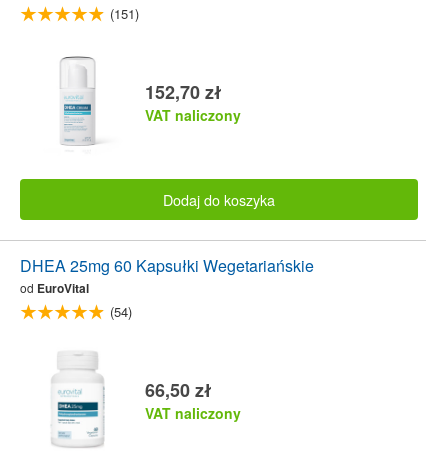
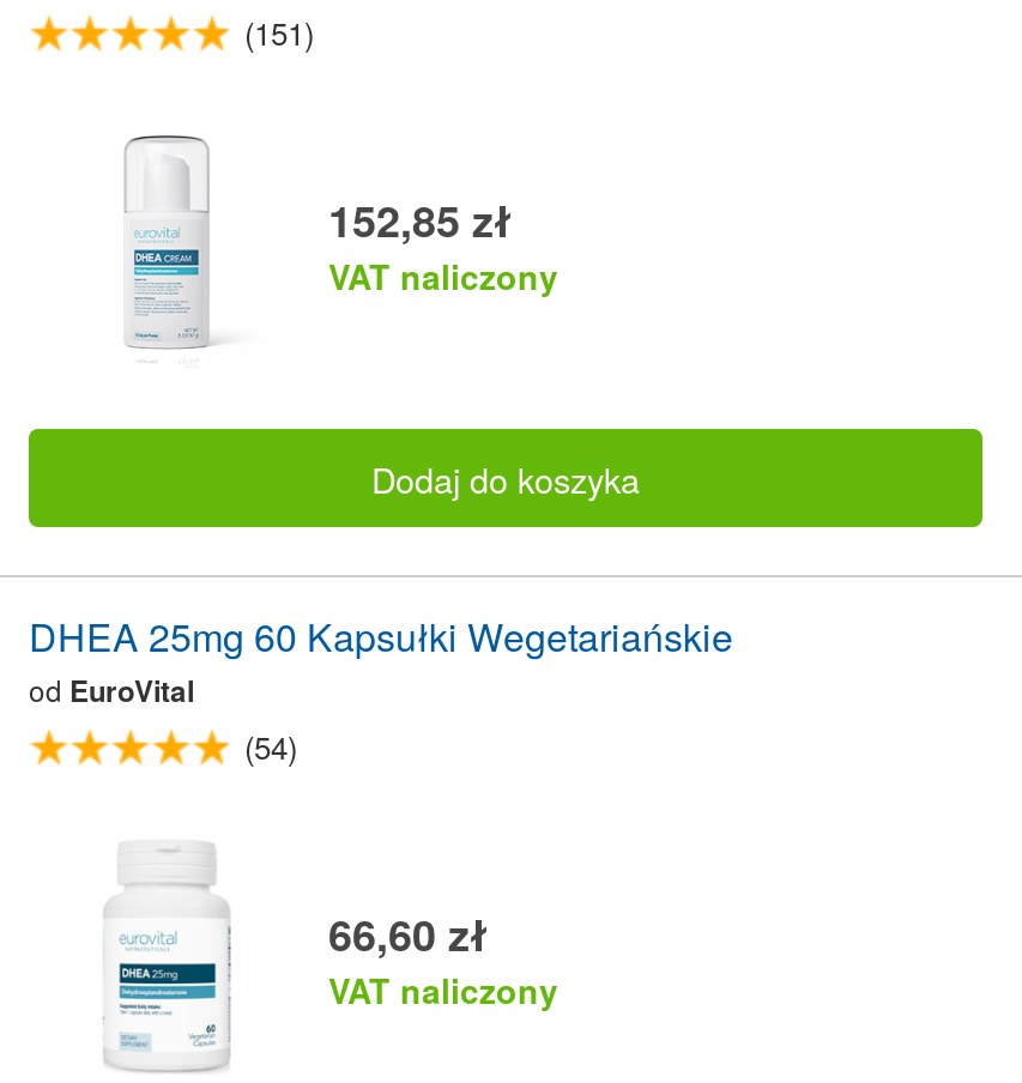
[145,79,222,105] 152,70 zł -> [328,190,513,252] 152,85 zł
[145,377,212,403] 66,50 zł -> [328,903,489,966] 66,60 zł

